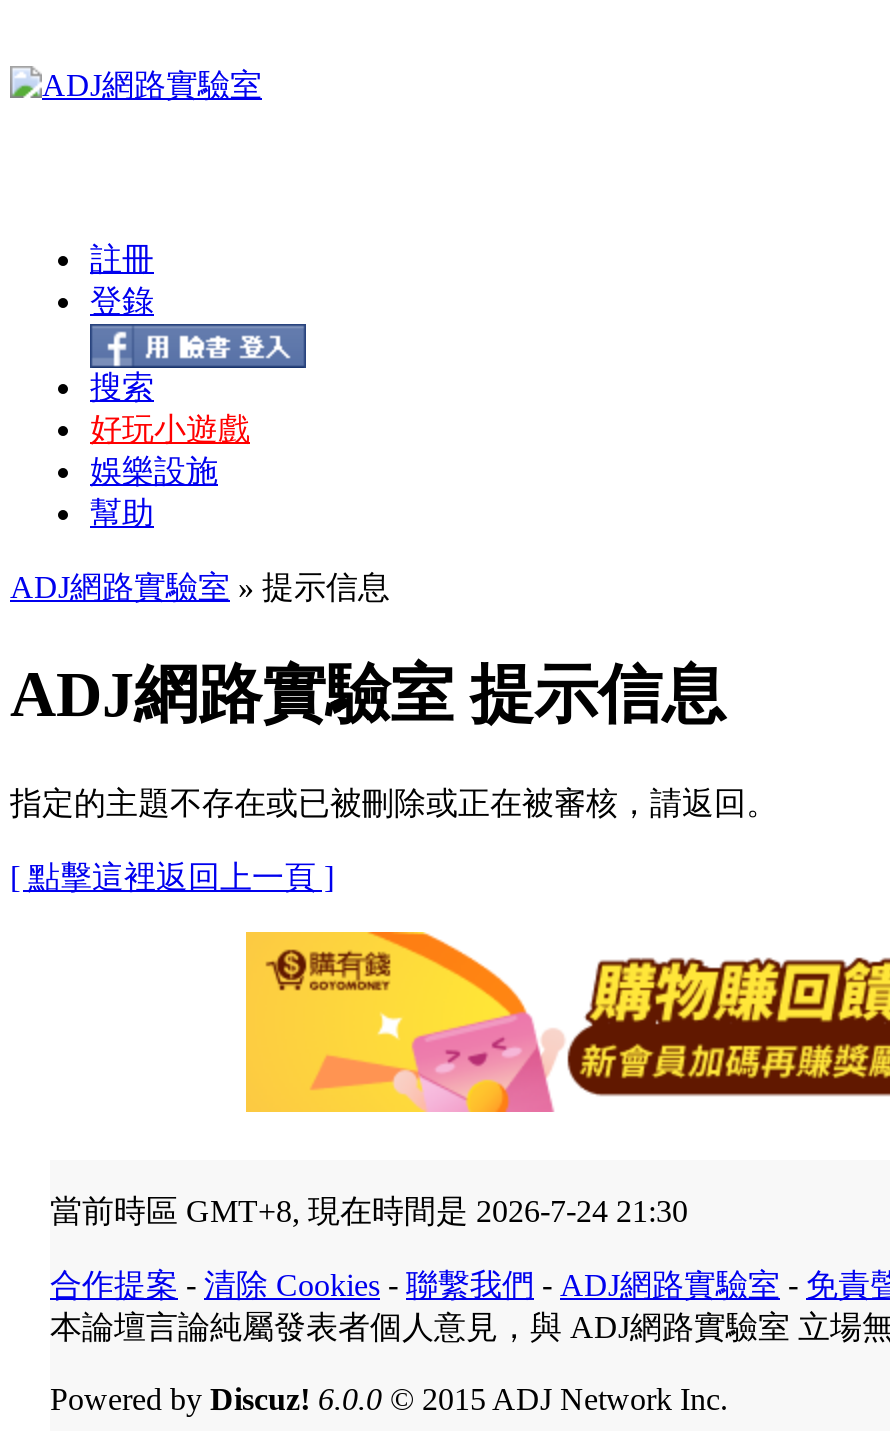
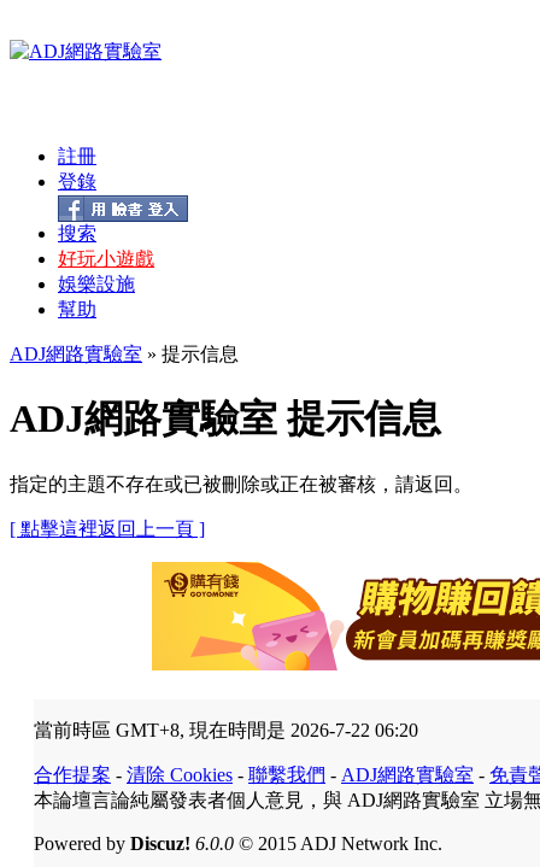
[50,1194,688,1228] 當前時區 GMT+8, 現在時間是 2026-7-24 21:30 -> [34,720,418,740] 當前時區 GMT+8, 現在時間是 2026-7-22 06:20

